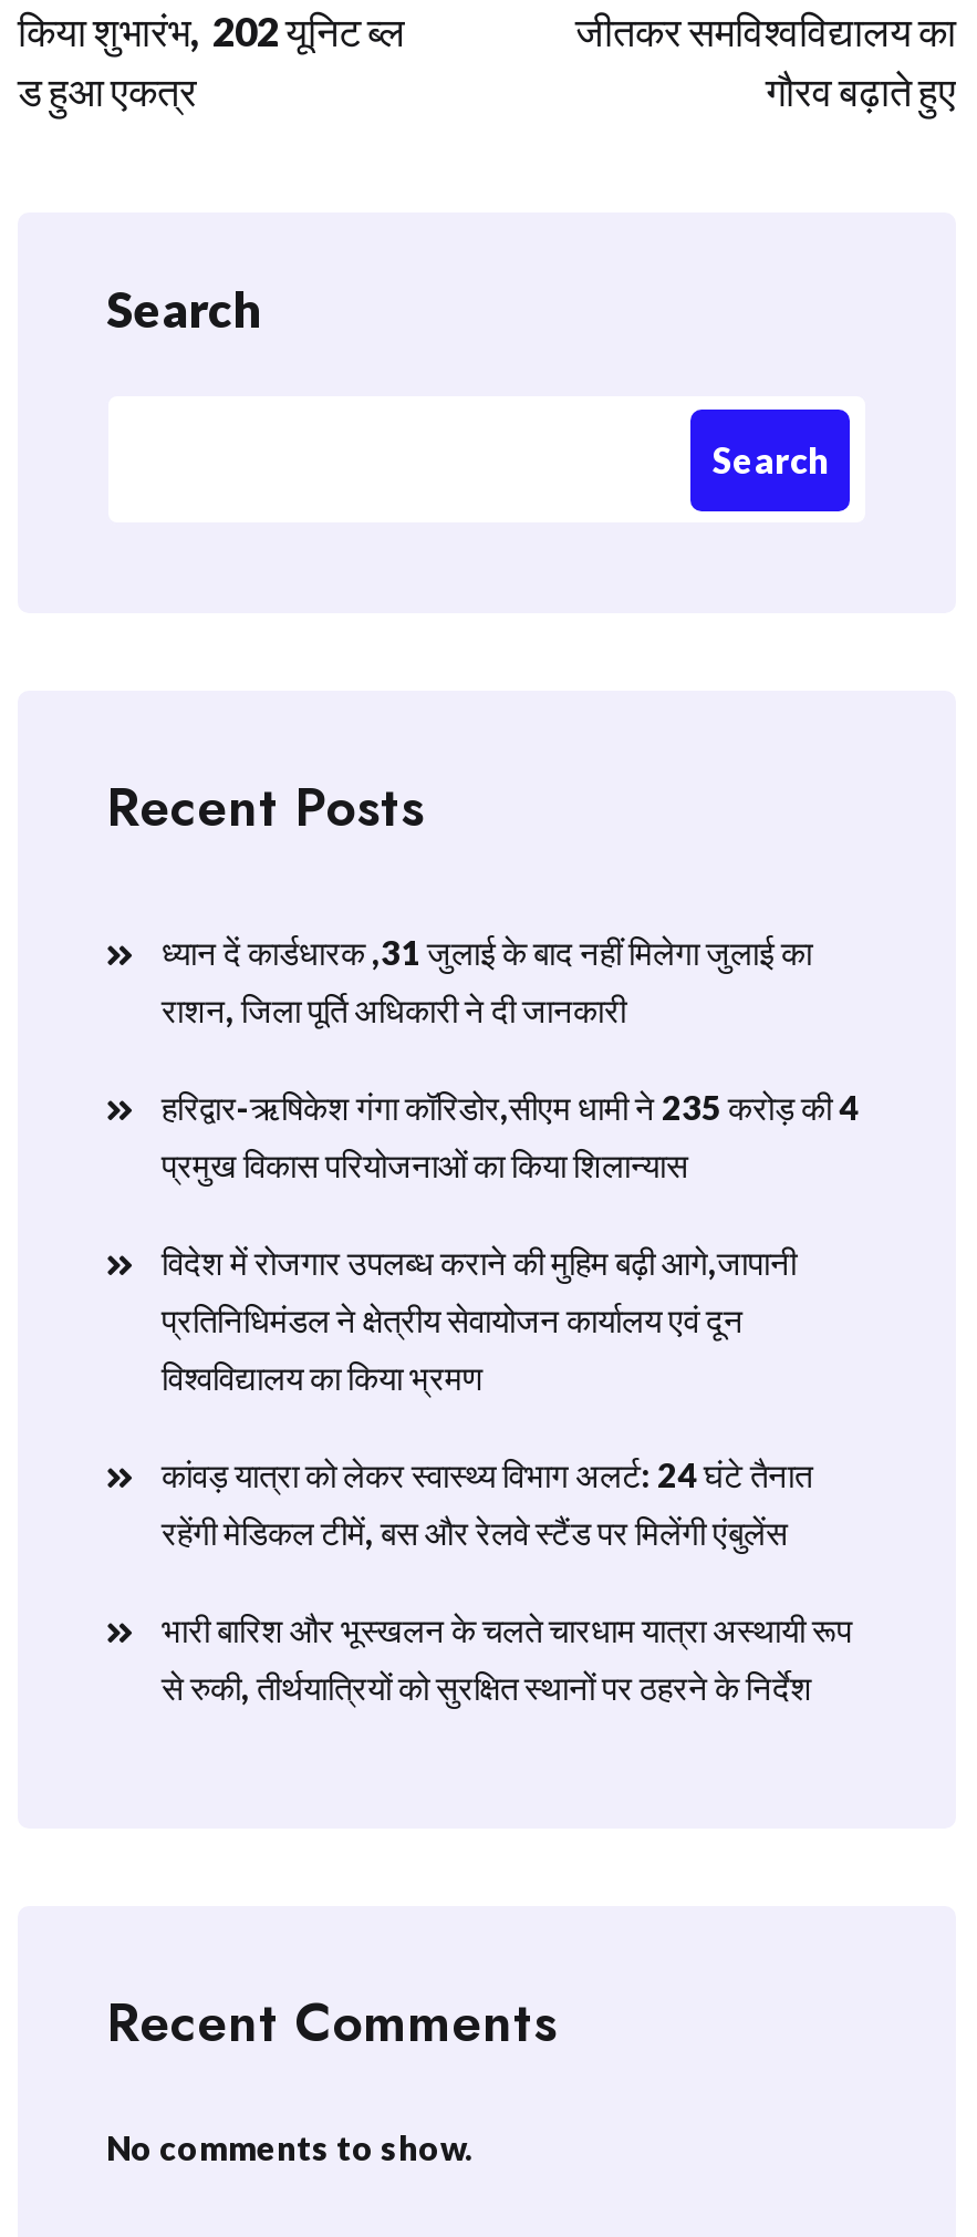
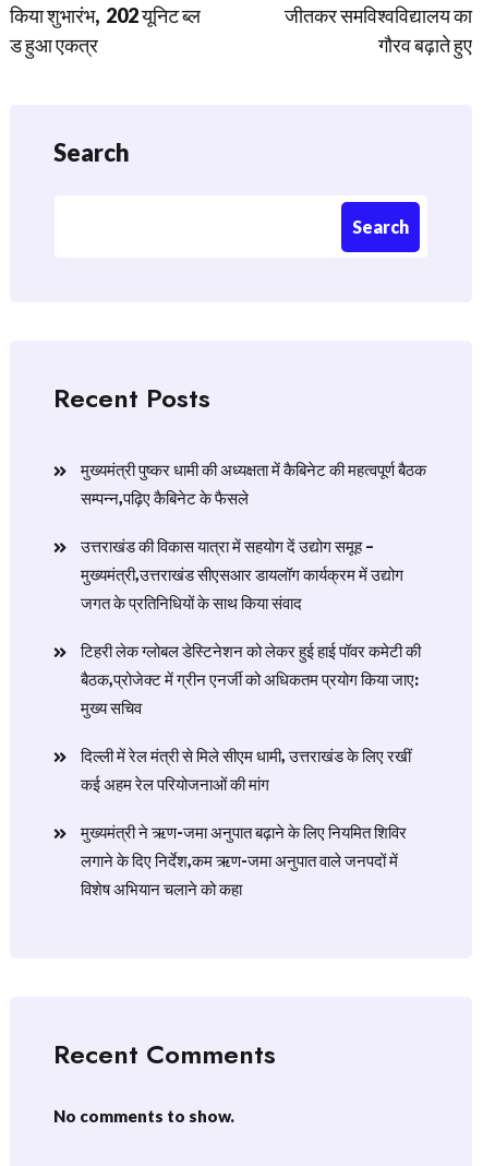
[162,932,812,1029] ध्यान दें कार्डधारक ,31 जुलाई के बाद नहीं मिलेगा जुलाई का | राशन, जिला पूर्ति अधिकारी ने दी जानकारी -> [81,460,426,508] मुख्यमंत्री पुष्कर धामी की अध्यक्षता में कैबिनेट की महत्वपूर्ण बैठक | सम्पन्न,पढ़िए कैबिनेट के फैसले
[162,1087,859,1184] हरिद्वार-ऋषिकेश गंगा कॉरिडोर,सीएम धामी ने 235 करोड़ की 4 | प्रमुख विकास परियोजनाओं का किया शिलान्यास -> [81,536,403,612] उत्तराखंड की विकास यात्रा में सहयोग दें उद्योग समूह – | मुख्यमंत्री,उत्तराखंड सीएसआर डायलॉग कार्यक्रम में उद्योग | जगत के प्रतिनिधियों के साथ किया संवाद
[162,1242,797,1397] विदेश में रोजगार उपलब्ध कराने की मुहिम बढ़ी आगे,जापानी | प्रतिनिधिमंडल ने क्षेत्रीय सेवायोजन कार्यालय एवं दून | विश्वविद्यालय का किया भ्रमण -> [81,641,421,717] टिहरी लेक ग्लोबल डेस्टिनेशन को लेकर हुई हाई पॉवर कमेटी की | बैठक,प्रोजेक्ट में ग्रीन एनर्जी को अधिकतम प्रयोग किया जाए: | मुख्य सचिव
[162,1454,812,1552] कांवड़ यात्रा को लेकर स्वास्थ्य विभाग अलर्ट: 24 घंटे तैनात | रहेंगी मेडिकल टीमें, बस और रेलवे स्टैंड पर मिलेंगी एंबुलेंस -> [81,746,411,794] दिल्ली में रेल मंत्री से मिले सीएम धामी, उत्तराखंड के लिए रखीं | कई अहम रेल परियोजनाओं की मांग
[162,1609,852,1707] भारी बारिश और भूस्खलन के चलते चारधाम यात्रा अस्थायी रूप | से रुकी, तीर्थयात्रियों को सुरक्षित स्थानों पर ठहरने के निर्देश -> [81,822,407,899] मुख्यमंत्री ने ऋण-जमा अनुपात बढ़ाने के लिए नियमित शिविर | लगाने के दिए निर्देश,कम ऋण-जमा अनुपात वाले जनपदों में | विशेष अभियान चलाने को कहा

